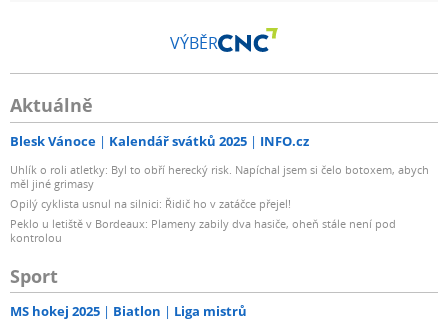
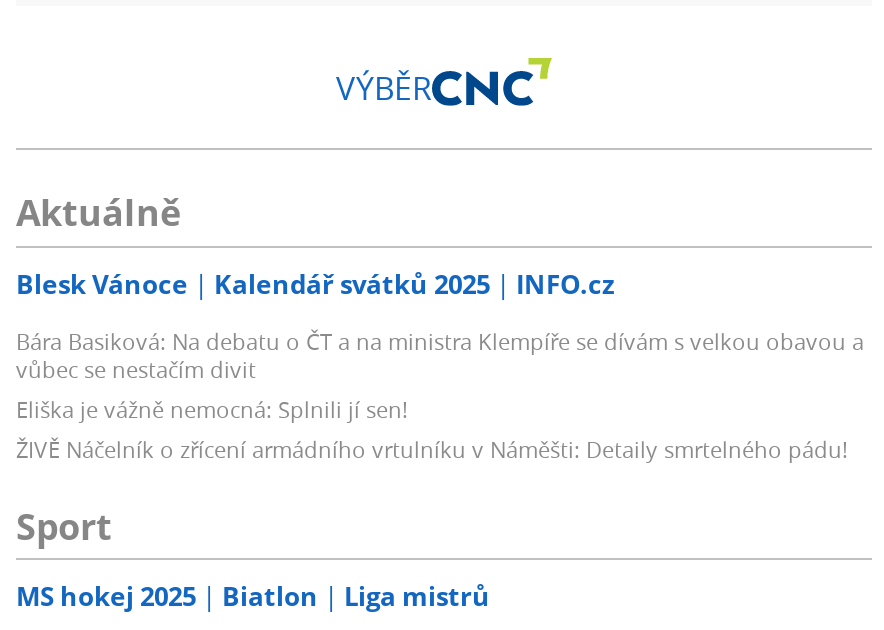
[10,162,429,245] Uhlík o roli atletky: Byl to obří herecký risk. Napíchal jsem si čelo botoxem, abych | měl jiné grimasy | Opilý cyklista usnul na silnici: Řidič ho v zatáčce přejel! | Peklo u letiště v Bordeaux: Plameny zabily dva hasiče, oheň stále není pod | kontrolou -> [16,326,864,464] Bára Basiková: Na debatu o ČT a na ministra Klempíře se dívám s velkou obavou a | vůbec se nestačím divit | Eliška je vážně nemocná: Splnili jí sen! | ŽIVĚ Náčelník o zřícení armádního vrtulníku v Náměšti: Detaily smrtelného pádu!

